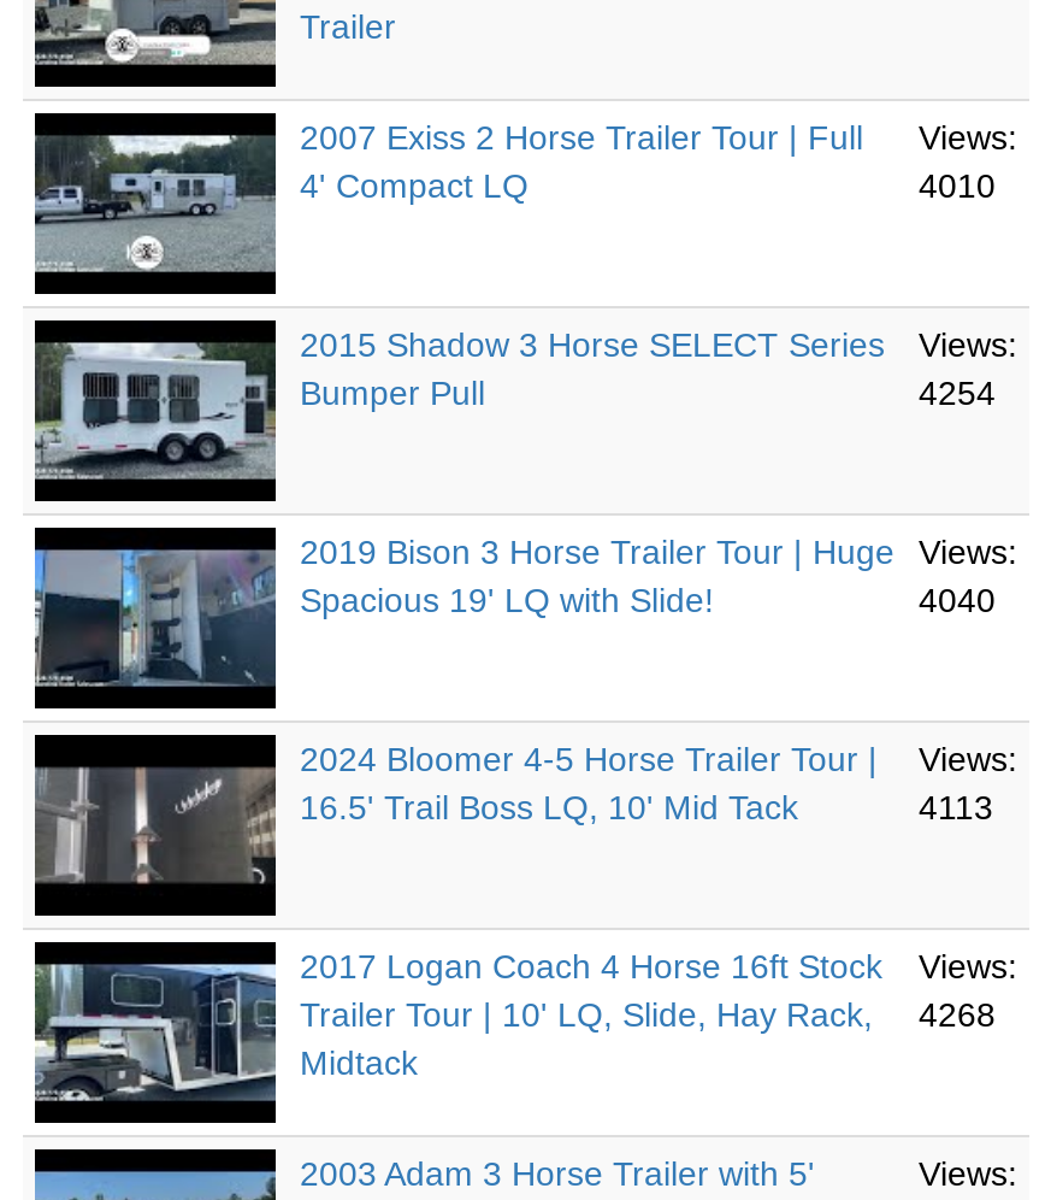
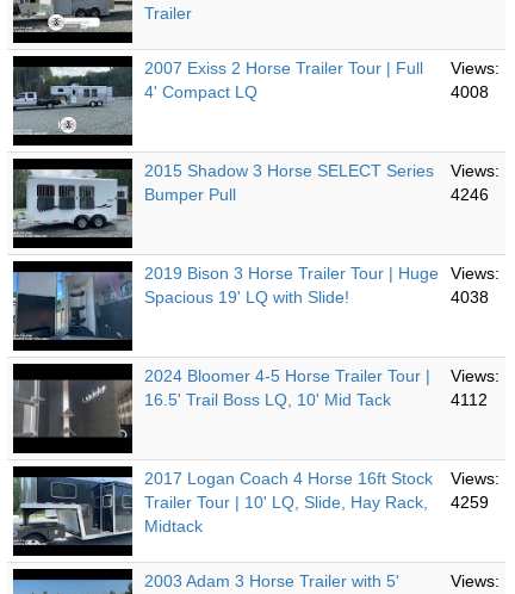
[919,165,996,204] 4010 -> [451,82,489,101] 4008
[919,372,996,411] 4254 -> [451,184,489,203] 4246
[919,580,996,618] 4040 -> [451,287,489,306] 4038
[919,787,993,825] 4113 -> [451,389,488,409] 4112
[919,994,996,1033] 4268 -> [451,492,489,511] 4259

